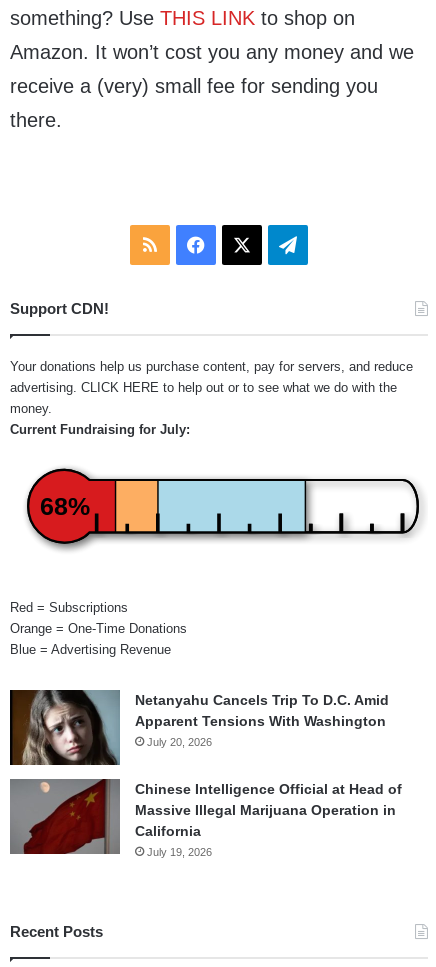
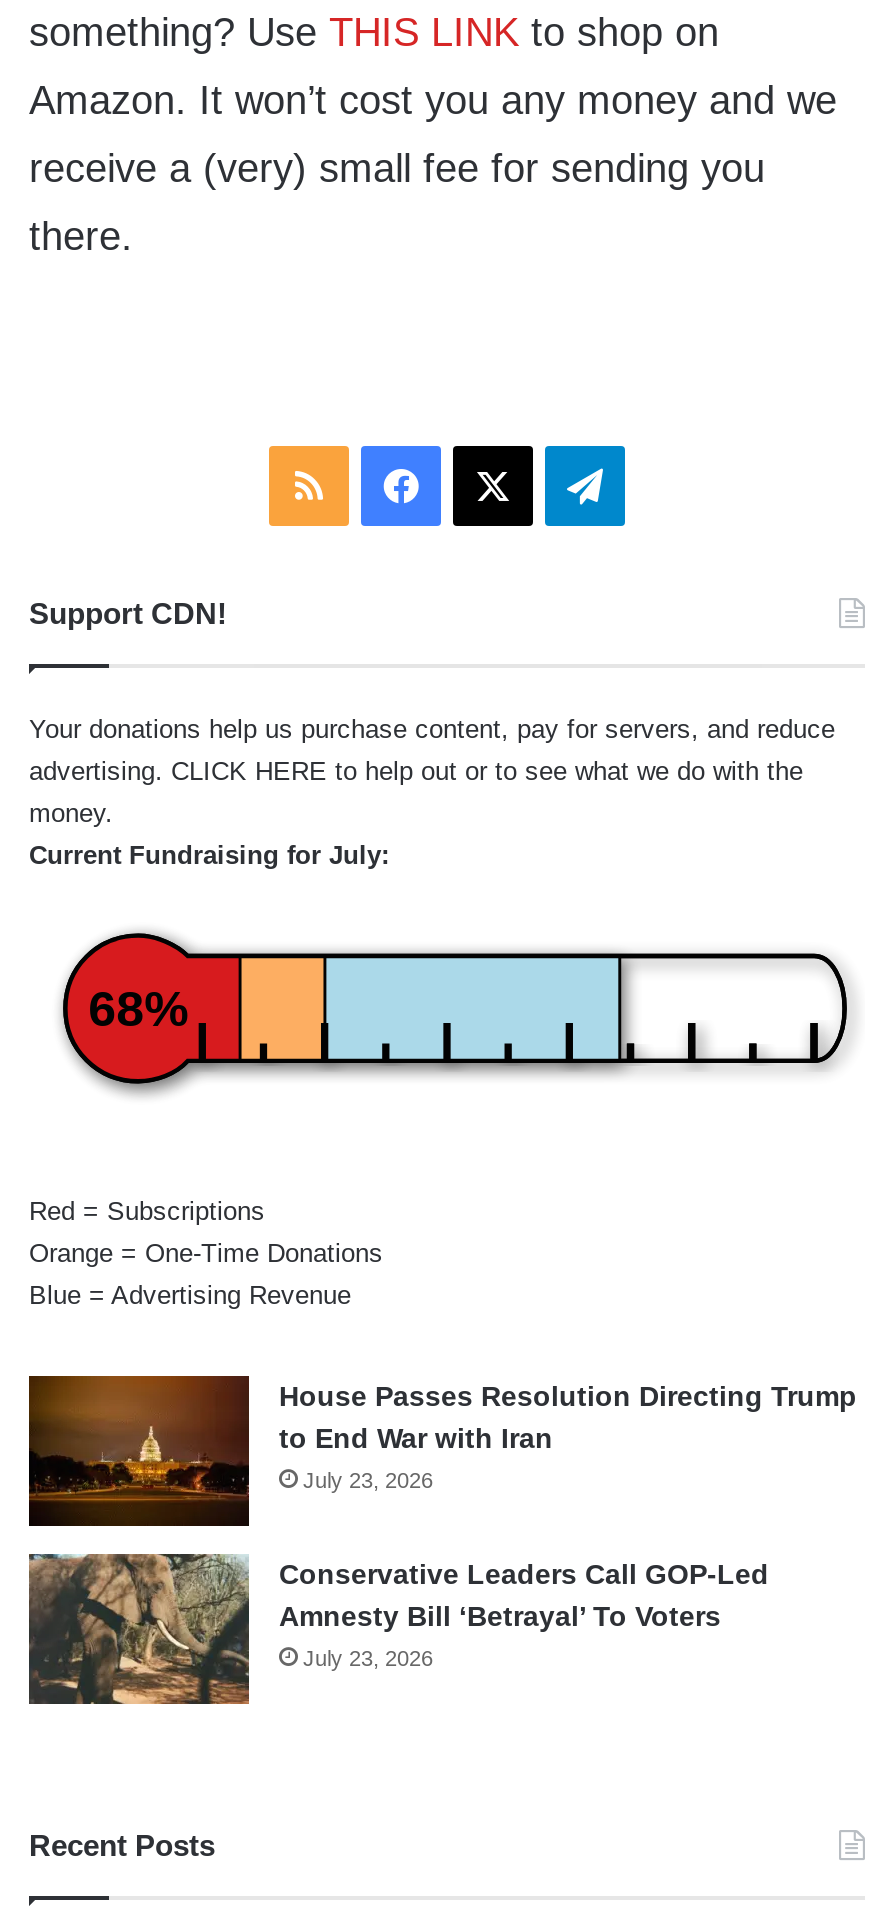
[10,689,389,766] [image] | Netanyahu Cancels Trip To D.C. Amid | Apparent Tensions With Washington | July 20, 2026 -> [29,1374,857,1526] [image] | House Passes Resolution Directing Trump | to End War with Iran | July 23, 2026
[10,779,402,858] [image] | Chinese Intelligence Official at Head of | Massive Illegal Marijuana Operation in | California | July 19, 2026 -> [29,1554,769,1706] [image] | Conservative Leaders Call GOP-Led | Amnesty Bill ‘Betrayal’ To Voters | July 23, 2026

